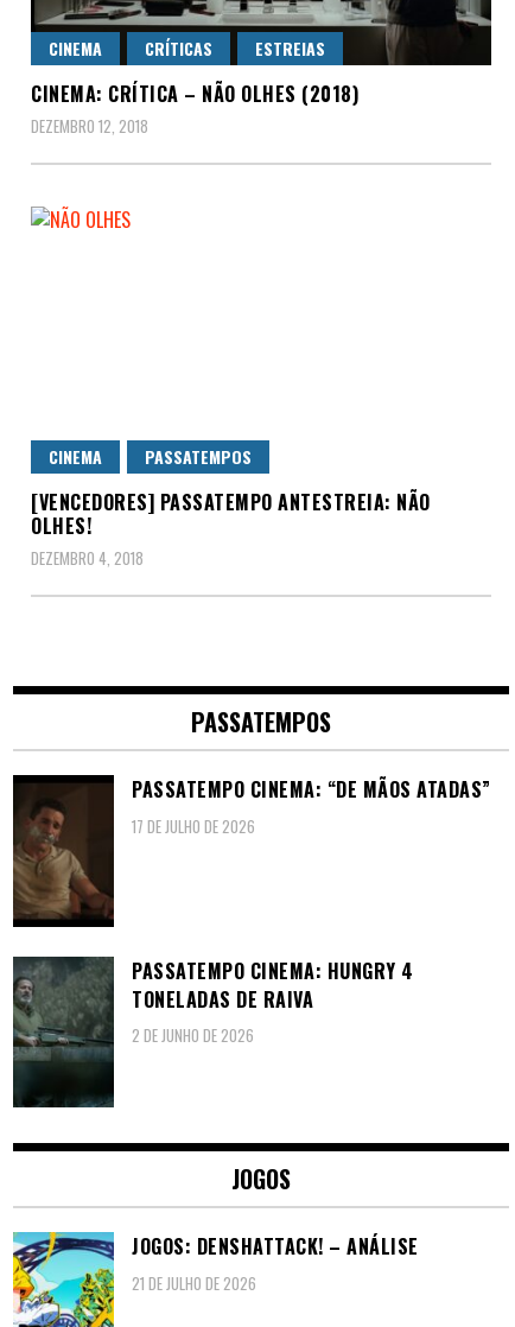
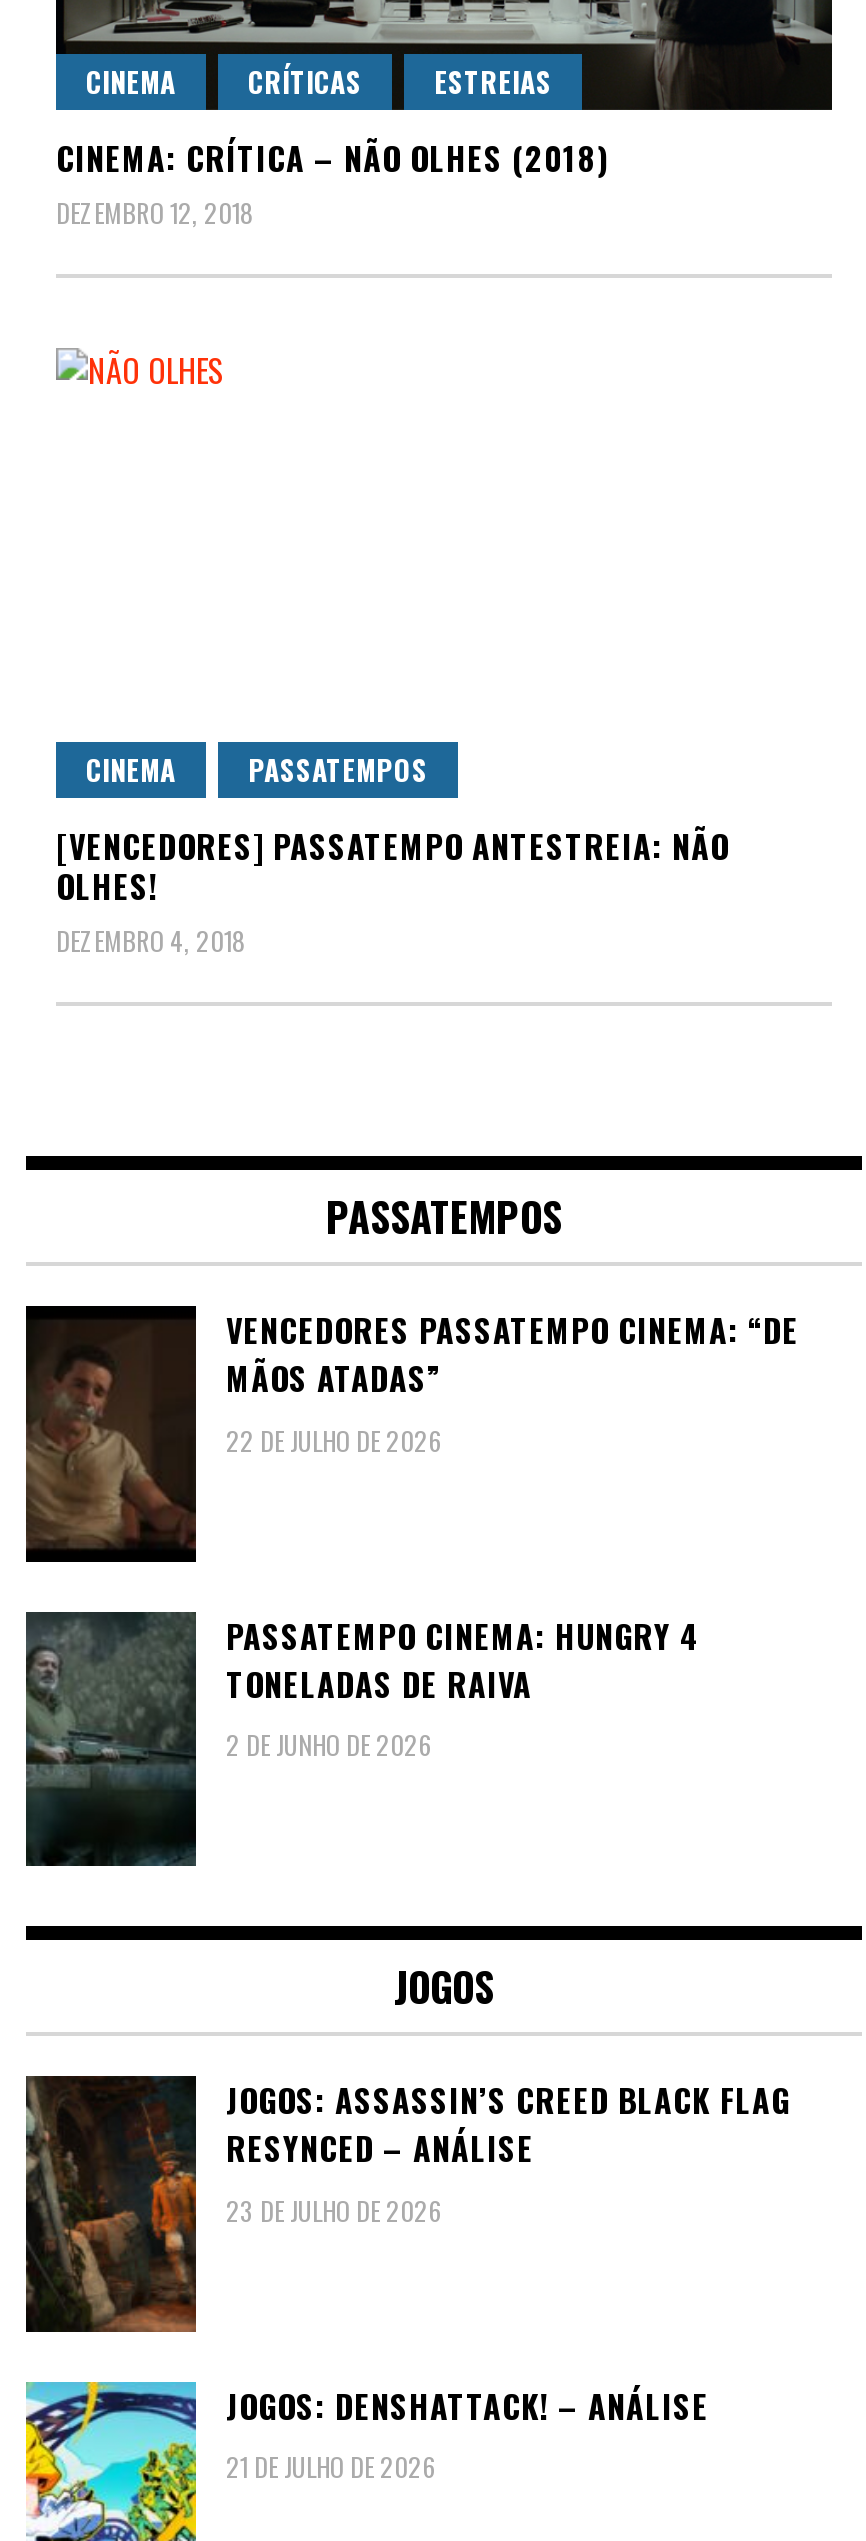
[132,775,491,838] PASSATEMPO CINEMA: “DE MÃOS ATADAS” | 17 DE JULHO DE 2026 -> [226,1306,799,1459] VENCEDORES PASSATEMPO CINEMA: “DE | MÃOS ATADAS” | 22 DE JULHO DE 2026
none -> [24,2074,790,2334] [image] | JOGOS: ASSASSIN’S CREED BLACK FLAG | RESYNCED – ANÁLISE | 23 DE JULHO DE 2026

